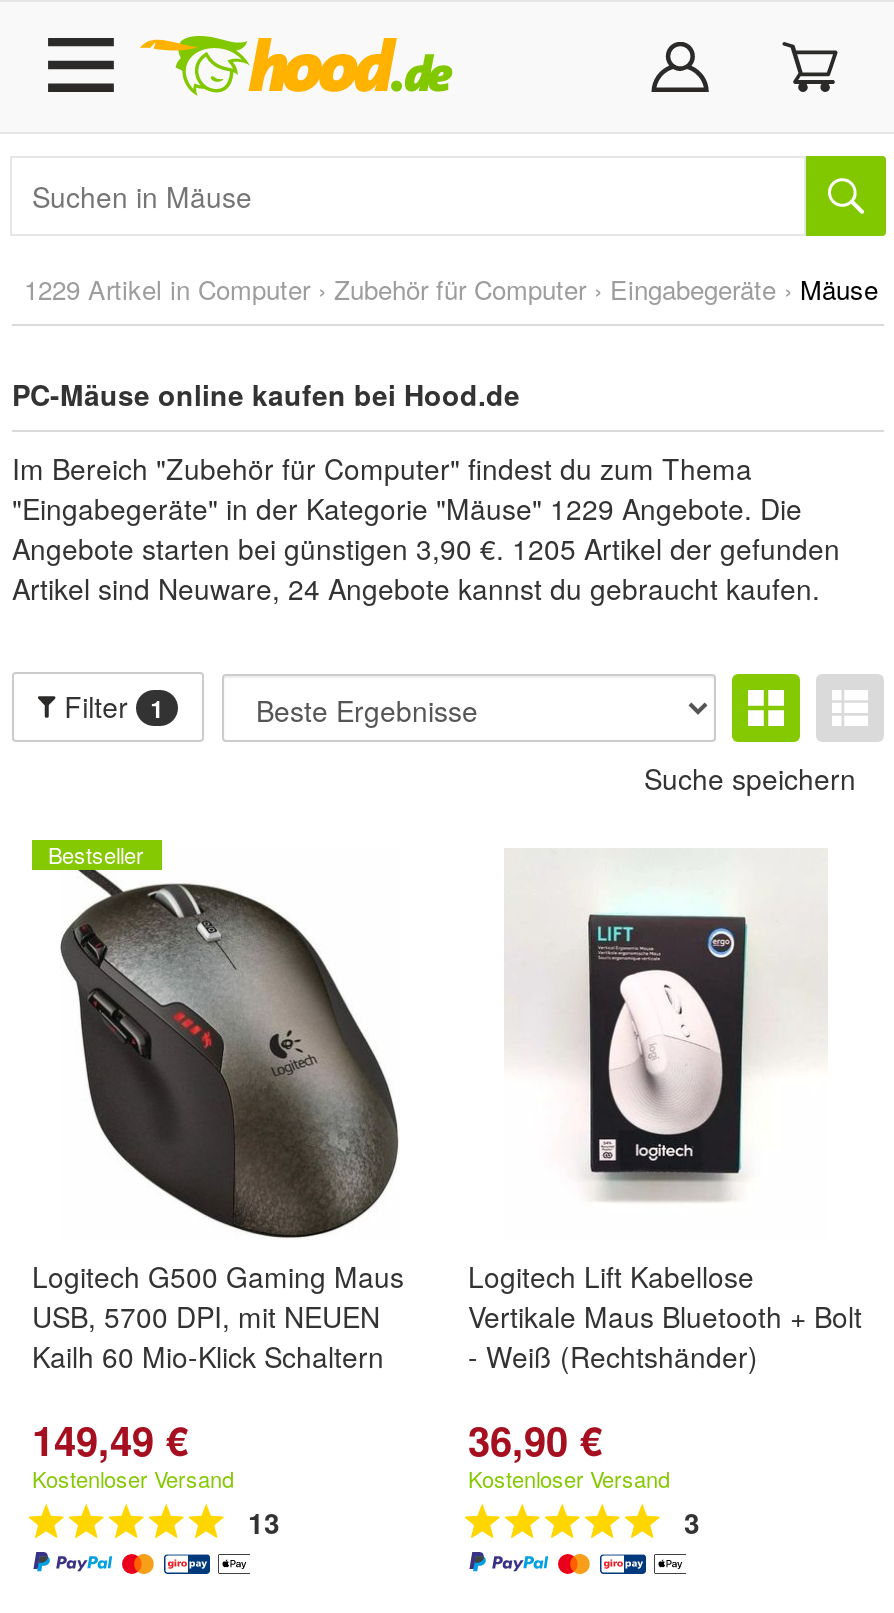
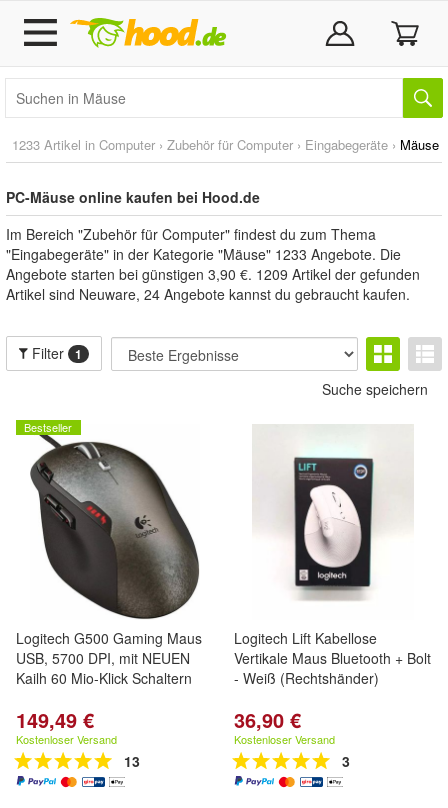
[24,270,878,308] 1229 Artikel in Computer › Zubehör für Computer › Eingabegeräte › Mäuse -> [12,135,439,154] 1233 Artikel in Computer › Zubehör für Computer › Eingabegeräte › Mäuse
[12,488,802,528] "Eingabegeräte" in der Kategorie "Mäuse" 1229 Angebote. Die -> [6,244,401,264] "Eingabegeräte" in der Kategorie "Mäuse" 1233 Angebote. Die
[12,528,840,568] Angebote starten bei günstigen 3,90 €. 1205 Artikel der gefunden -> [6,264,420,284] Angebote starten bei günstigen 3,90 €. 1209 Artikel der gefunden

